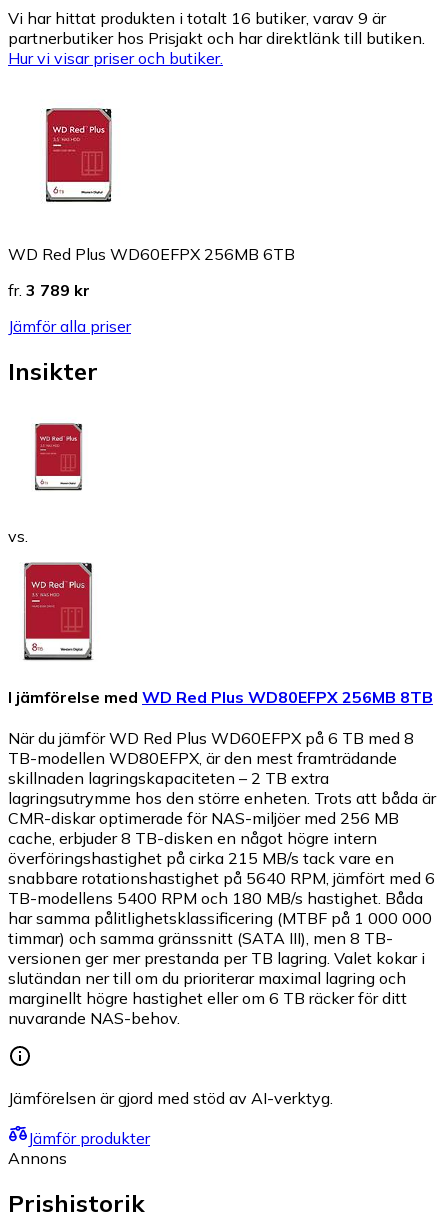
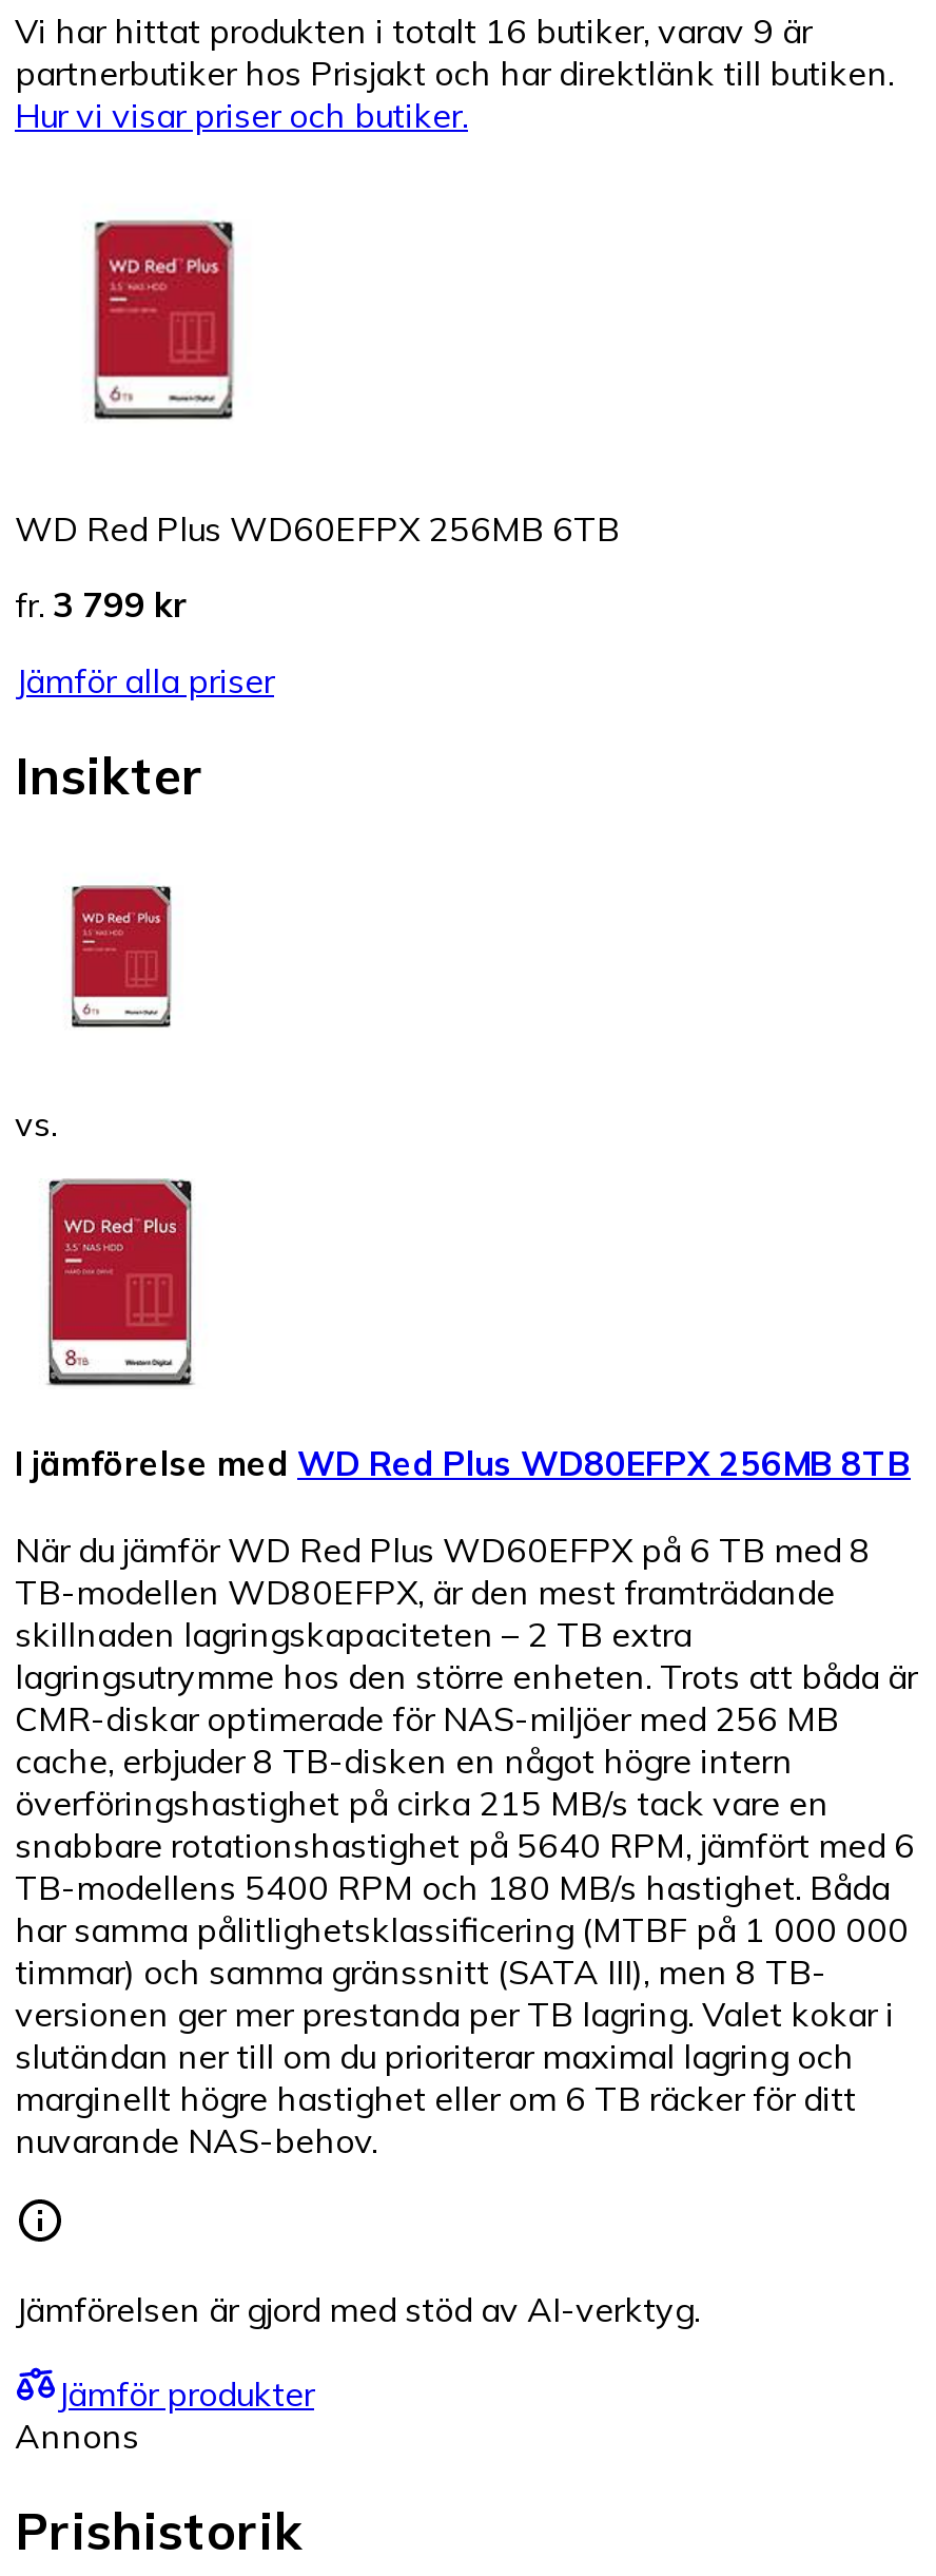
[8,280,90,300] fr. 3 789 kr -> [15,584,188,626] fr. 3 799 kr

